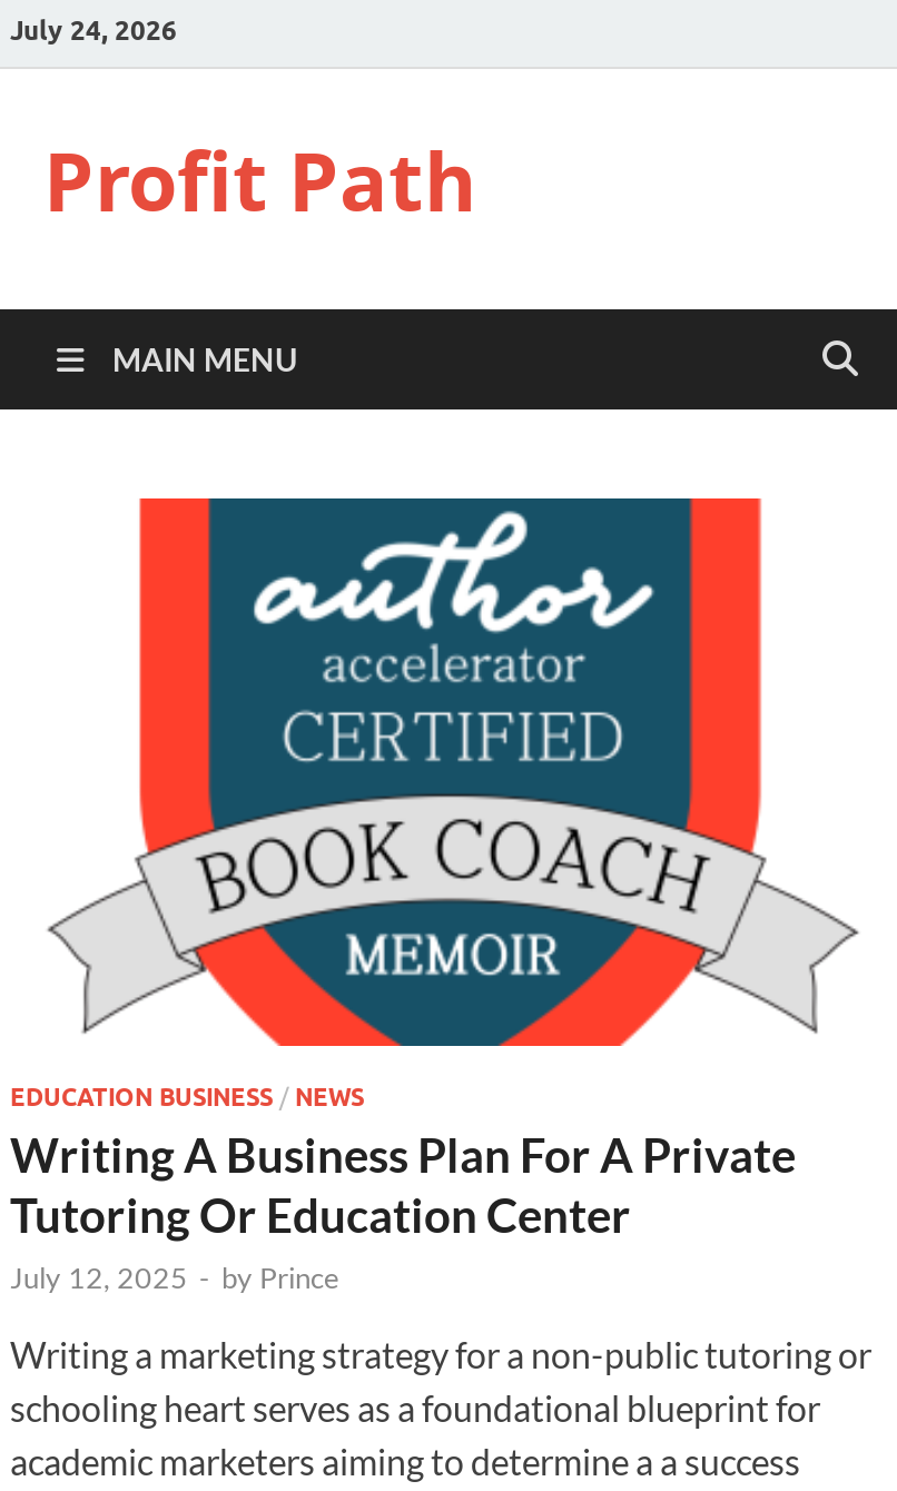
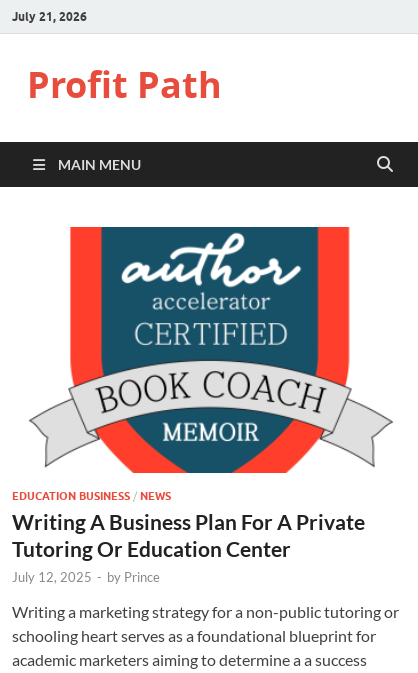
[10,12,177,46] July 24, 2026 -> [12,8,87,23] July 21, 2026

